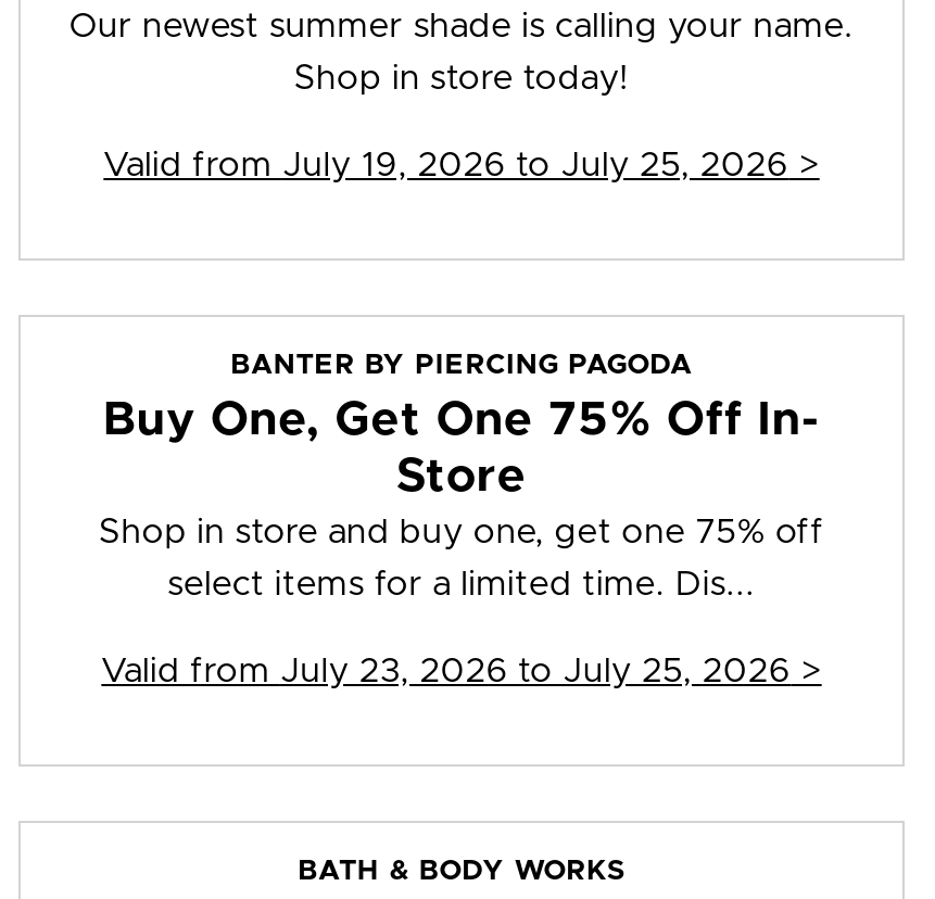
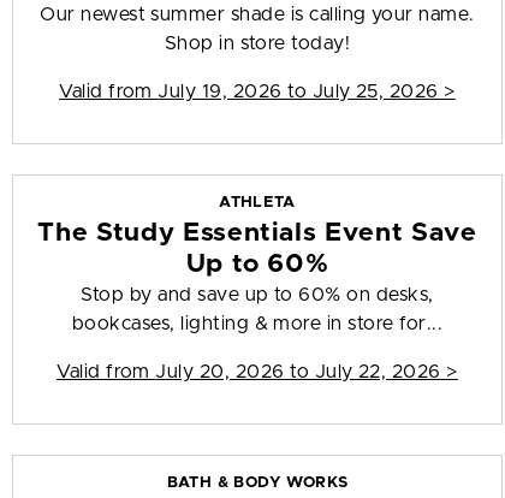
[99,352,824,550] BANTER BY PIERCING PAGODA | Buy One, Get One 75% Off In- | Store | Shop in store and buy one, get one 75% off -> [38,195,477,305] ATHLETA | The Study Essentials Event Save | Up to 60% | Stop by and save up to 60% on desks,
[167,567,756,602] select items for a limited time. Dis... -> [72,314,443,333] bookcases, lighting & more in store for...
[101,654,822,689] Valid from July 23, 2026 to July 25, 2026 > -> [57,362,458,382] Valid from July 20, 2026 to July 22, 2026 >

